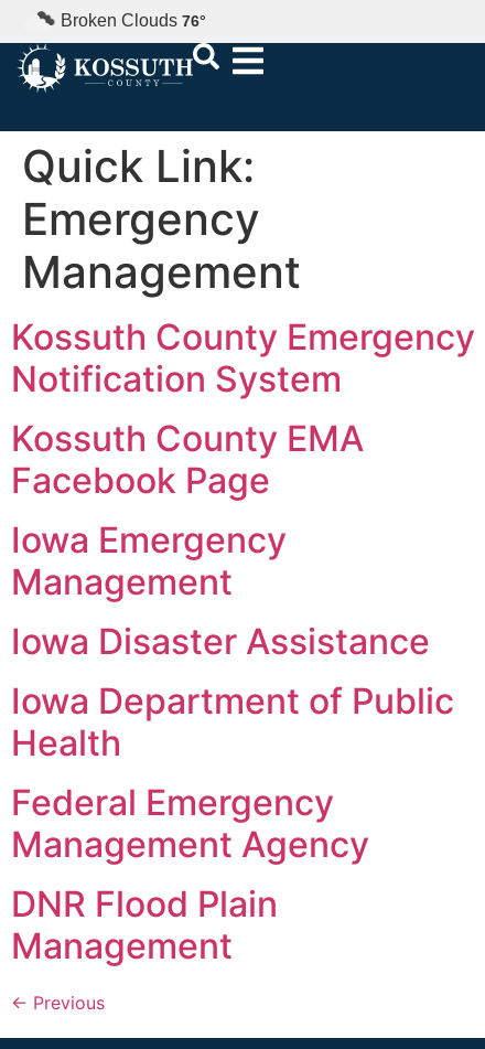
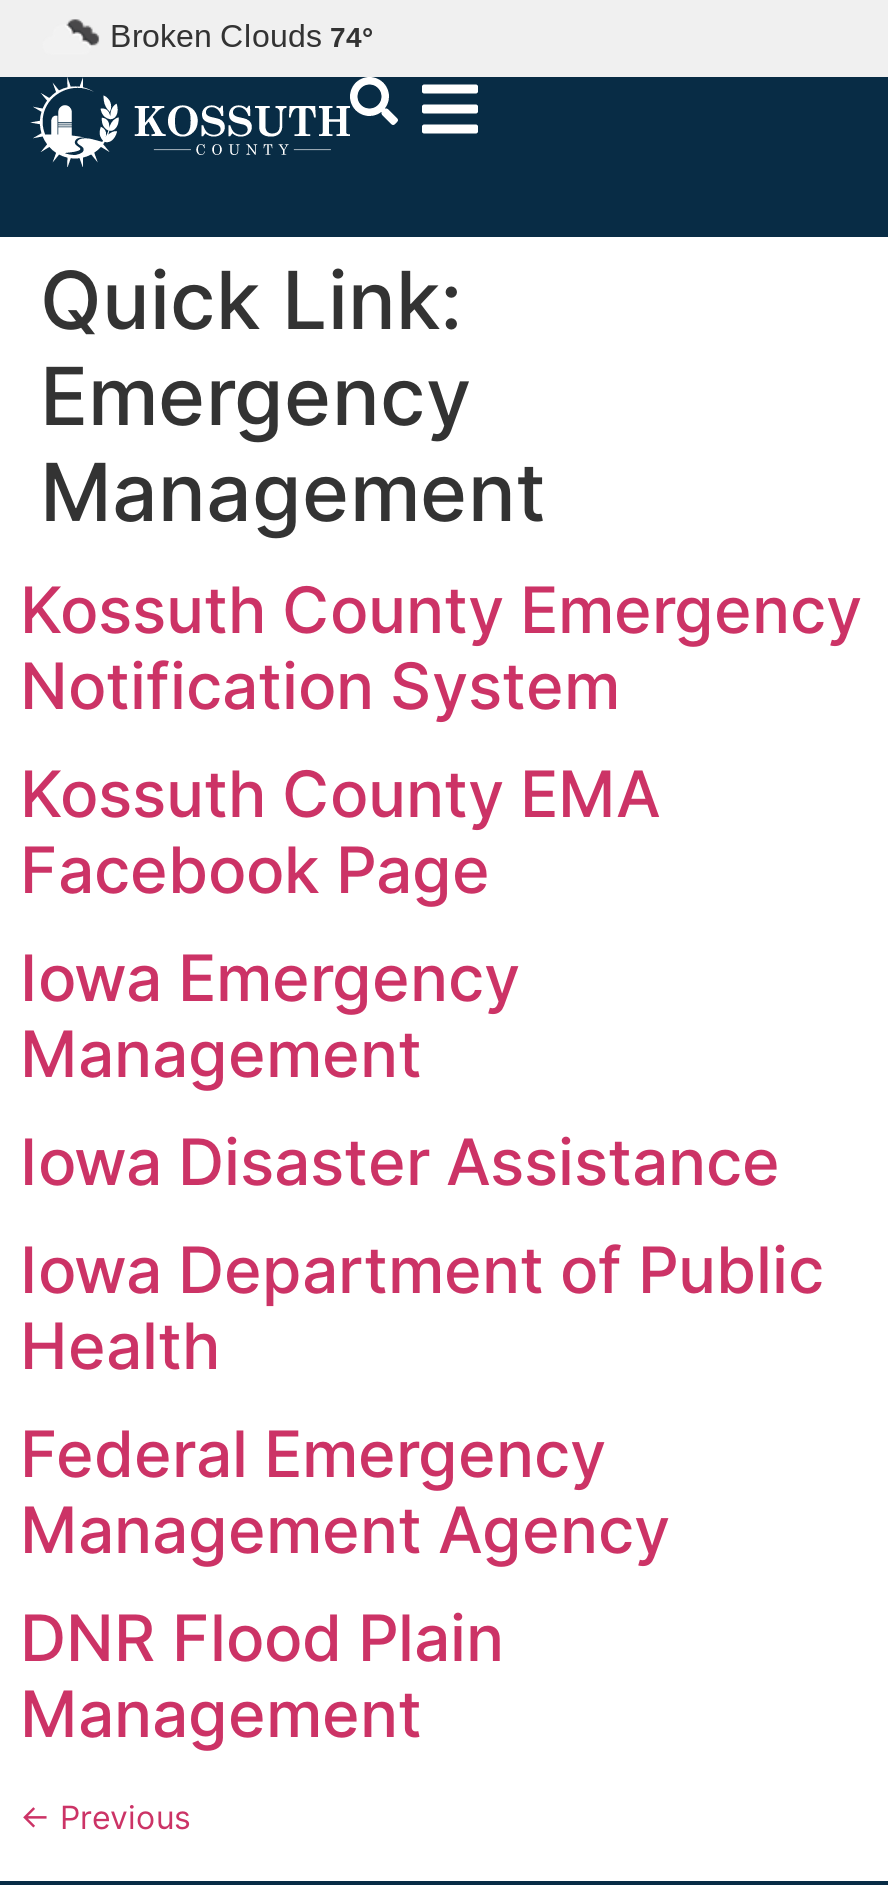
[61,11,206,30] Broken Clouds 76° -> [110,19,374,53] Broken Clouds 74°

